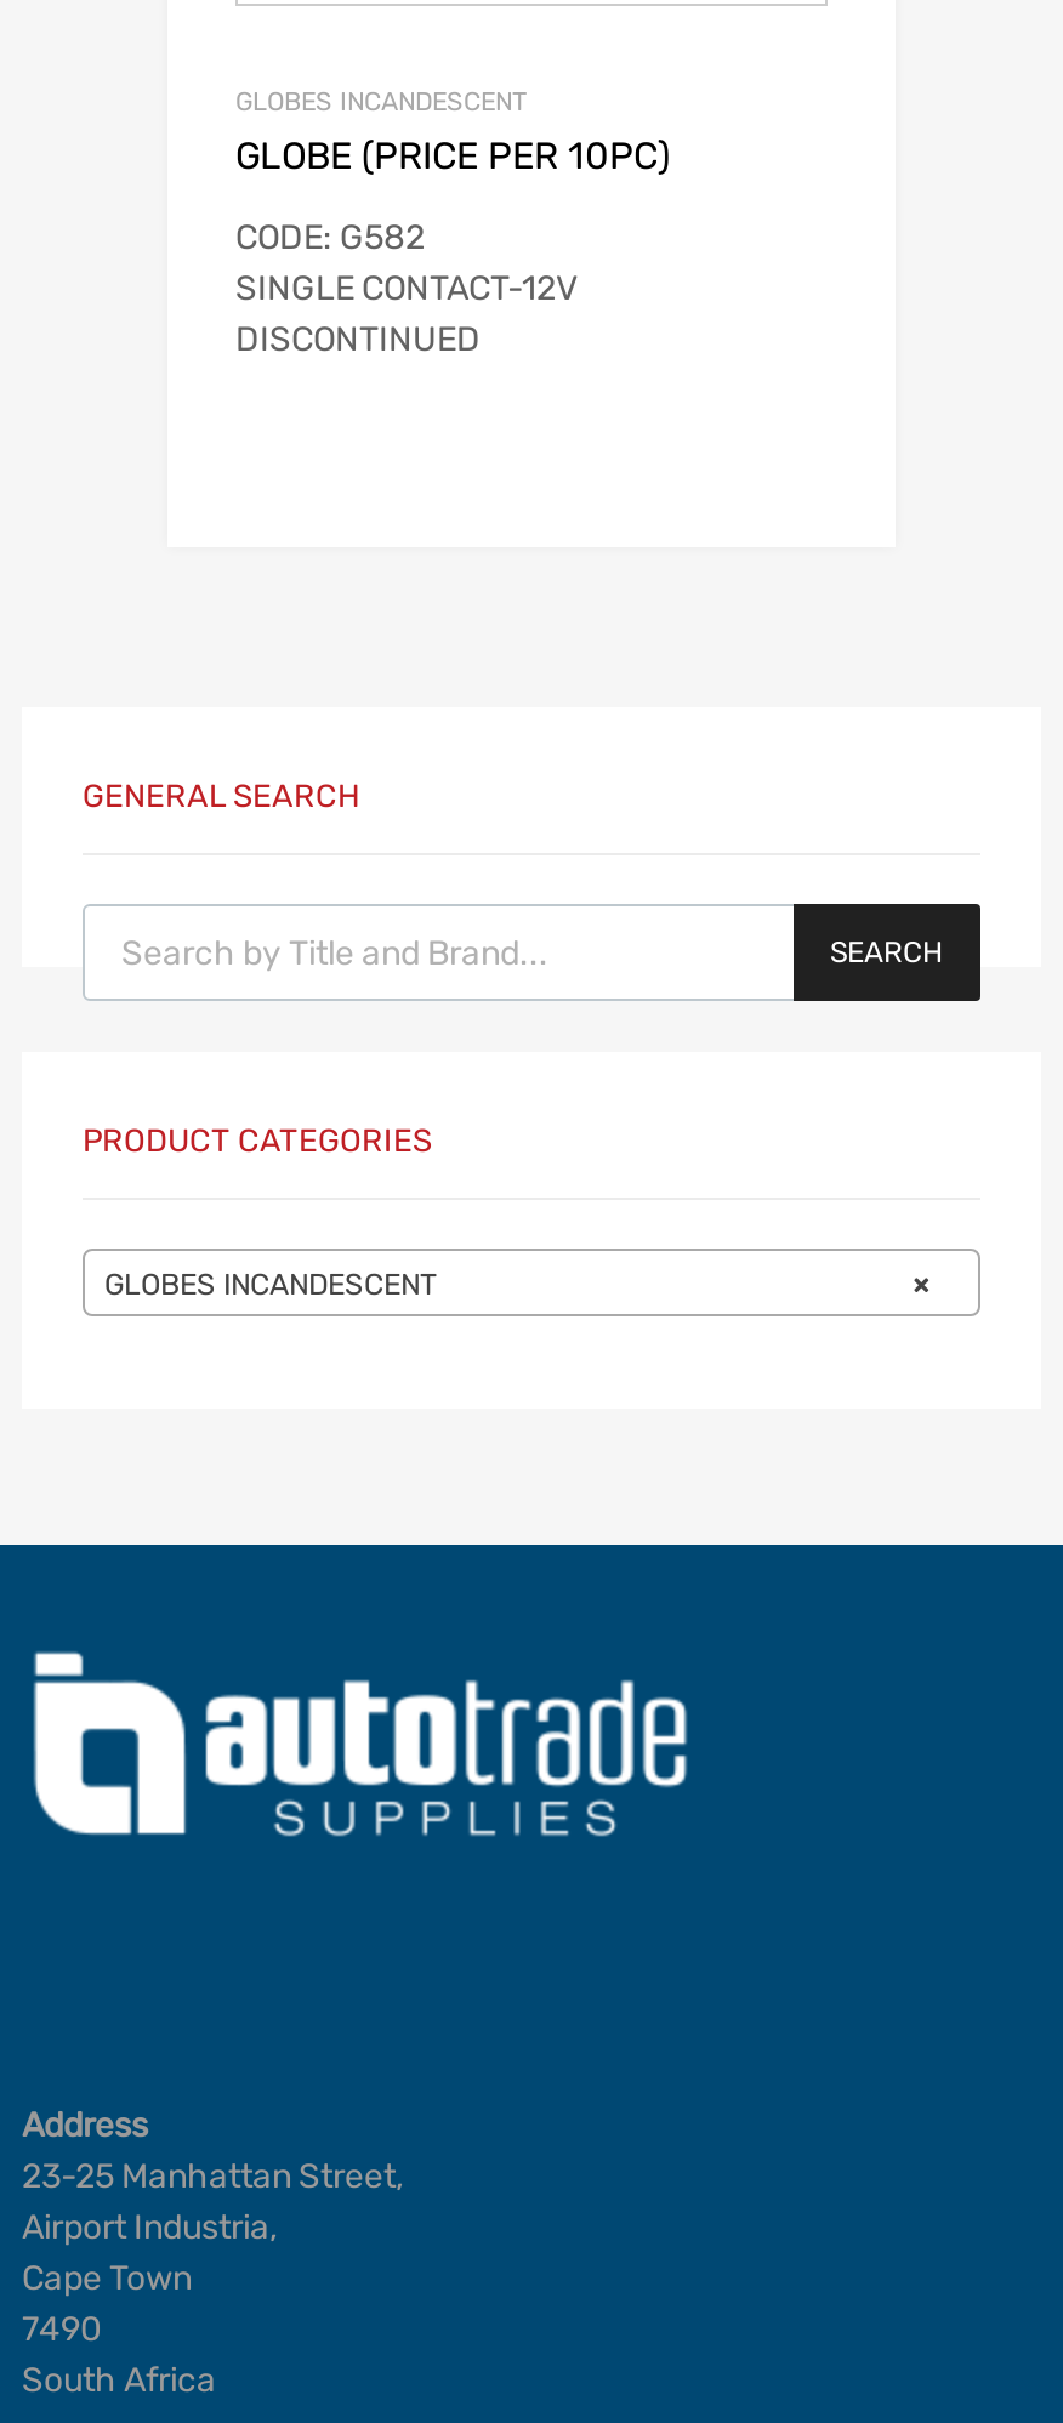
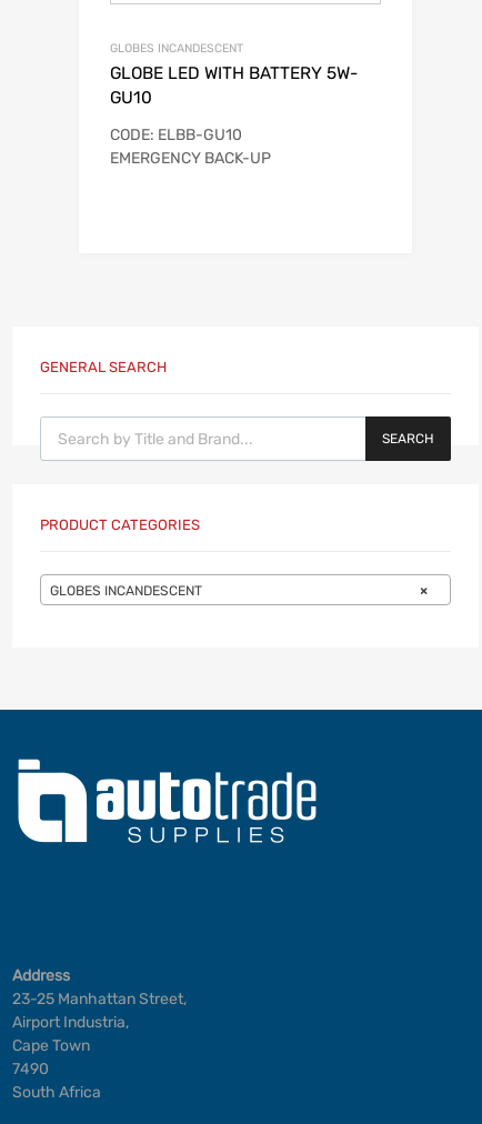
[235,135,670,179] GLOBE (PRICE PER 10PC) -> [110,64,358,108] GLOBE LED WITH BATTERY 5W- | GU10
[235,218,578,361] CODE: G582 | SINGLE CONTACT-12V | DISCONTINUED -> [110,126,271,168] CODE: ELBB-GU10 | EMERGENCY BACK-UP

